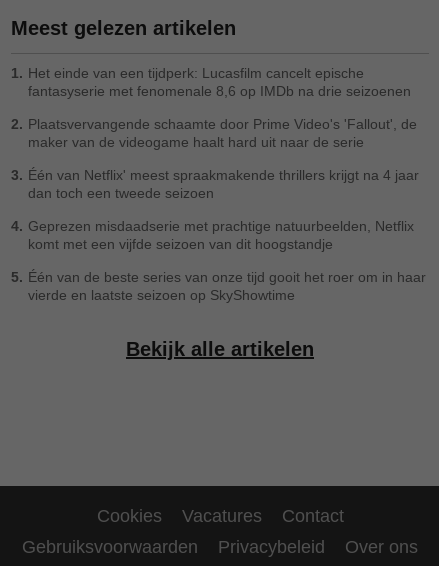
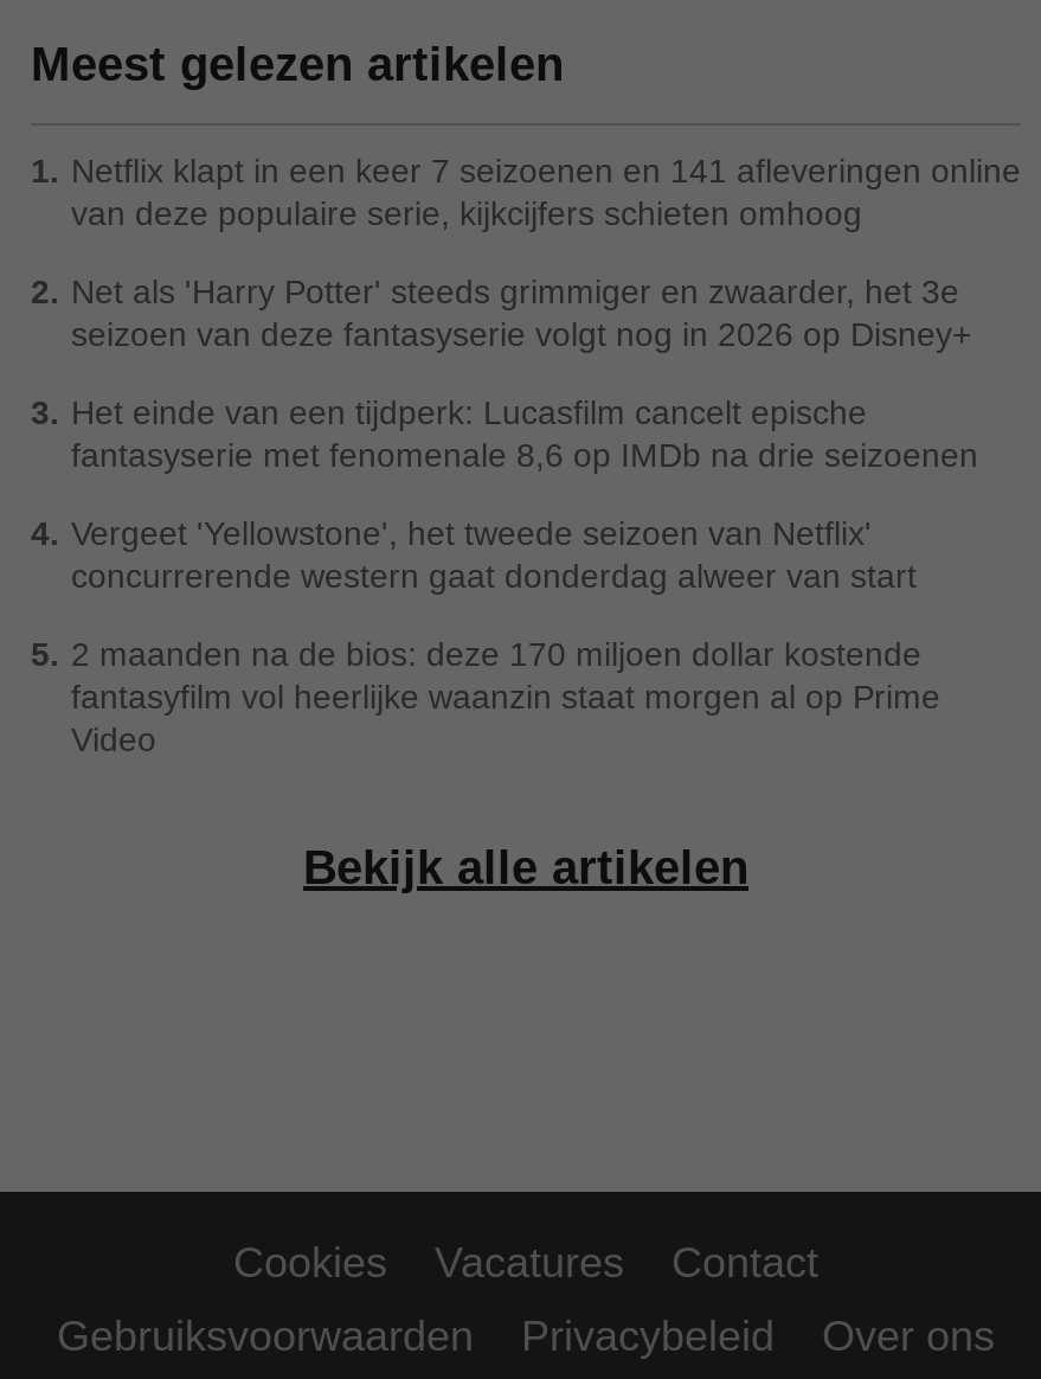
[11,65,364,81] 1. Het einde van een tijdperk: Lucasfilm cancelt epische -> [31,152,1021,431] 1. Netflix klapt in een keer 7 seizoenen en 141 afleveringen online | van deze populaire serie, kijkcijfers schieten omhoog | 2. Net als 'Harry Potter' steeds grimmiger en zwaarder, het 3e | seizoen van deze fantasyserie volgt nog in 2026 op Disney+ | 3. Het einde van een tijdperk: Lucasfilm cancelt epische
moved [28,83,411,99] -> [71,436,978,474]: fantasyserie met fenomenale 8,6 op IMDb na drie seizoenen
[11,116,426,303] 2. Plaatsvervangende schaamte door Prime Video's 'Fallout', de | maker van de videogame haalt hard uit naar de serie | 3. Één van Netflix' meest spraakmakende thrillers krijgt na 4 jaar | dan toch een tweede seizoen | 4. Geprezen misdaadserie met prachtige natuurbeelden, Netflix | komt met een vijfde seizoen van dit hoogstandje | 5. Één van de beste series van onze tijd gooit het roer om in haar | vierde en laatste seizoen op SkyShowtime -> [31,514,940,758] 4. Vergeet 'Yellowstone', het tweede seizoen van Netflix' | concurrerende western gaat donderdag alweer van start | 5. 2 maanden na de bios: deze 170 miljoen dollar kostende | fantasyfilm vol heerlijke waanzin staat morgen al op Prime | Video

